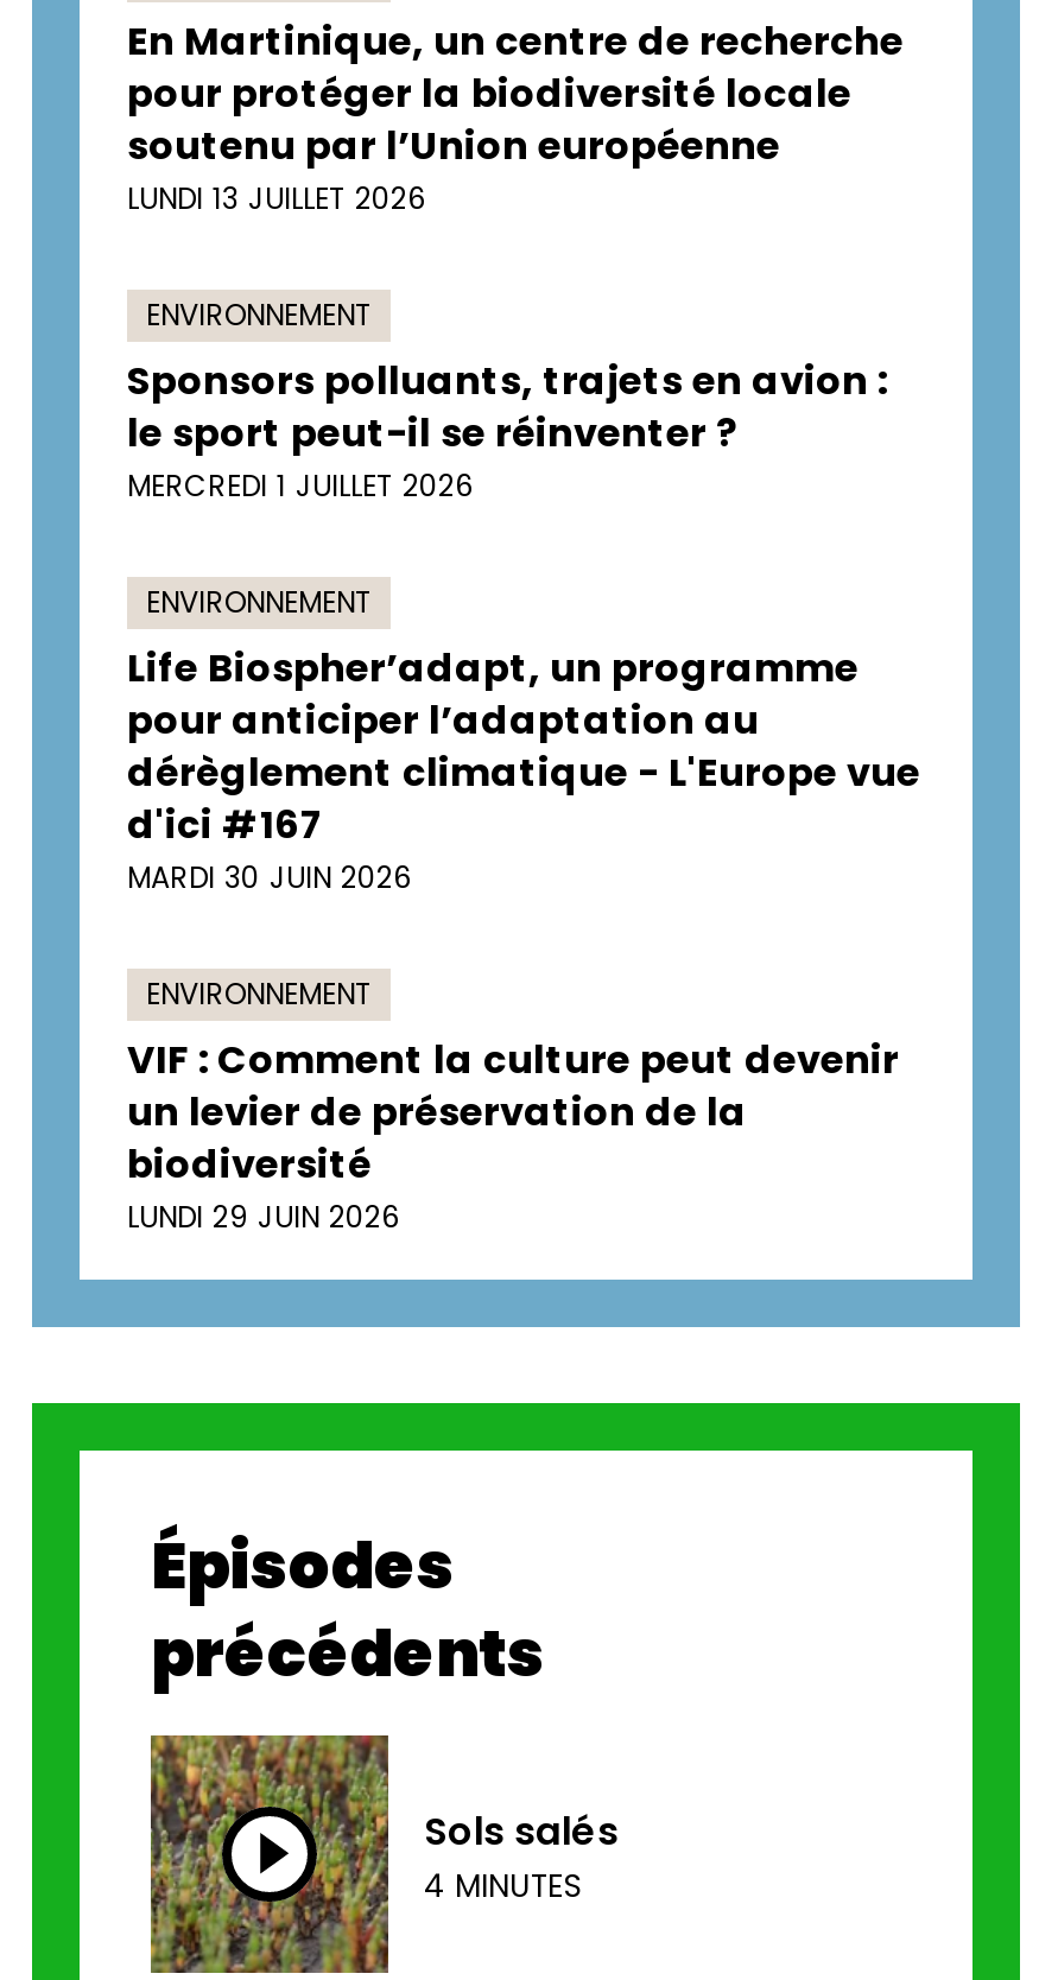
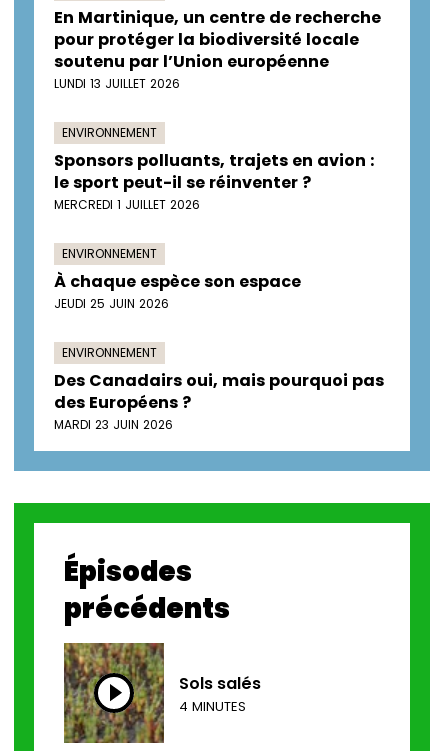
[127,641,920,897] Life Biospher’adapt, un programme | pour anticiper l’adaptation au | dérèglement climatique - L'Europe vue | d'ici #167 | MARDI 30 JUIN 2026 -> [54,270,301,312] À chaque espèce son espace | JEUDI 25 JUIN 2026
[127,1032,899,1236] VIF : Comment la culture peut devenir | un levier de préservation de la | biodiversité | LUNDI 29 JUIN 2026 -> [54,369,384,433] Des Canadairs oui, mais pourquoi pas | des Européens ? | MARDI 23 JUIN 2026

